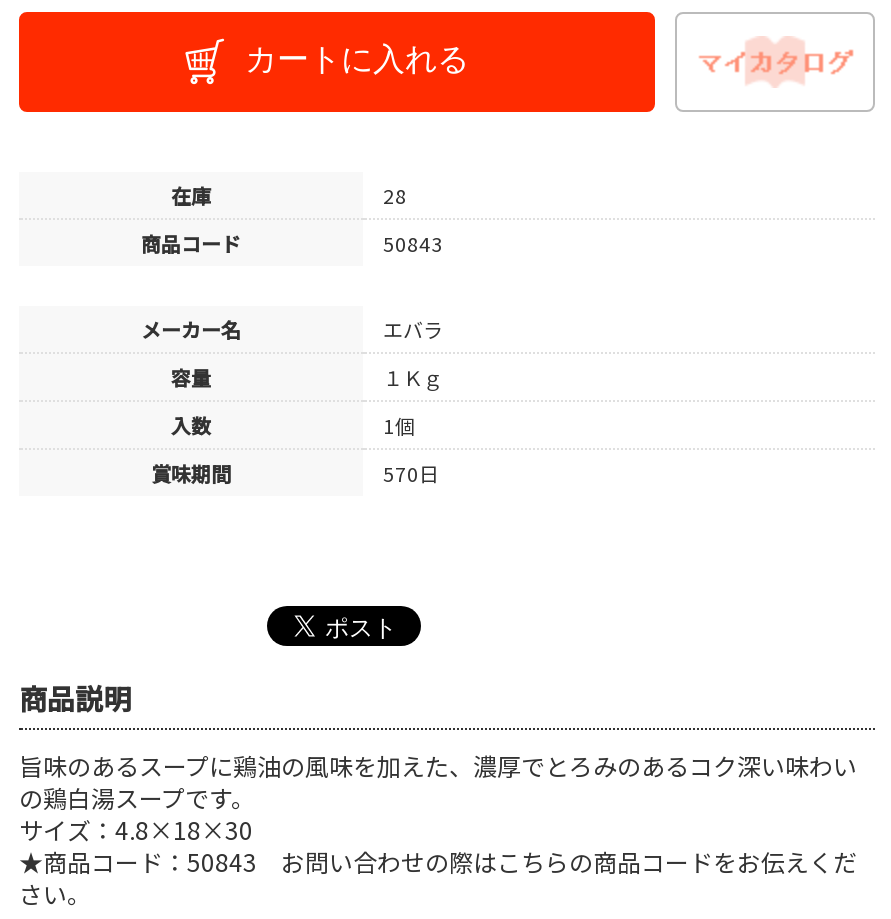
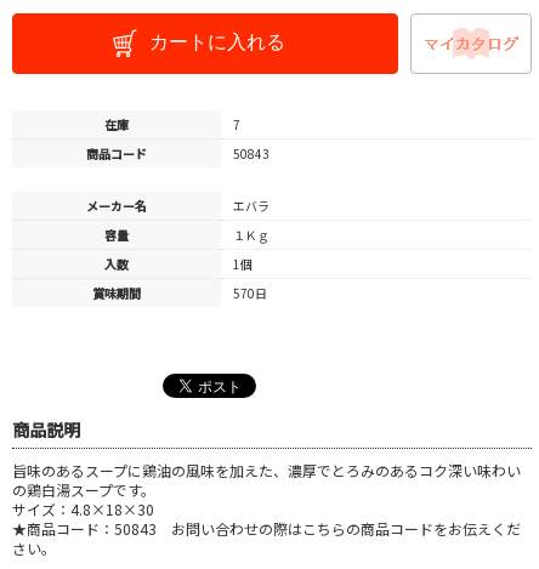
[383,180,407,210] 28 -> [233,115,240,133] 7

